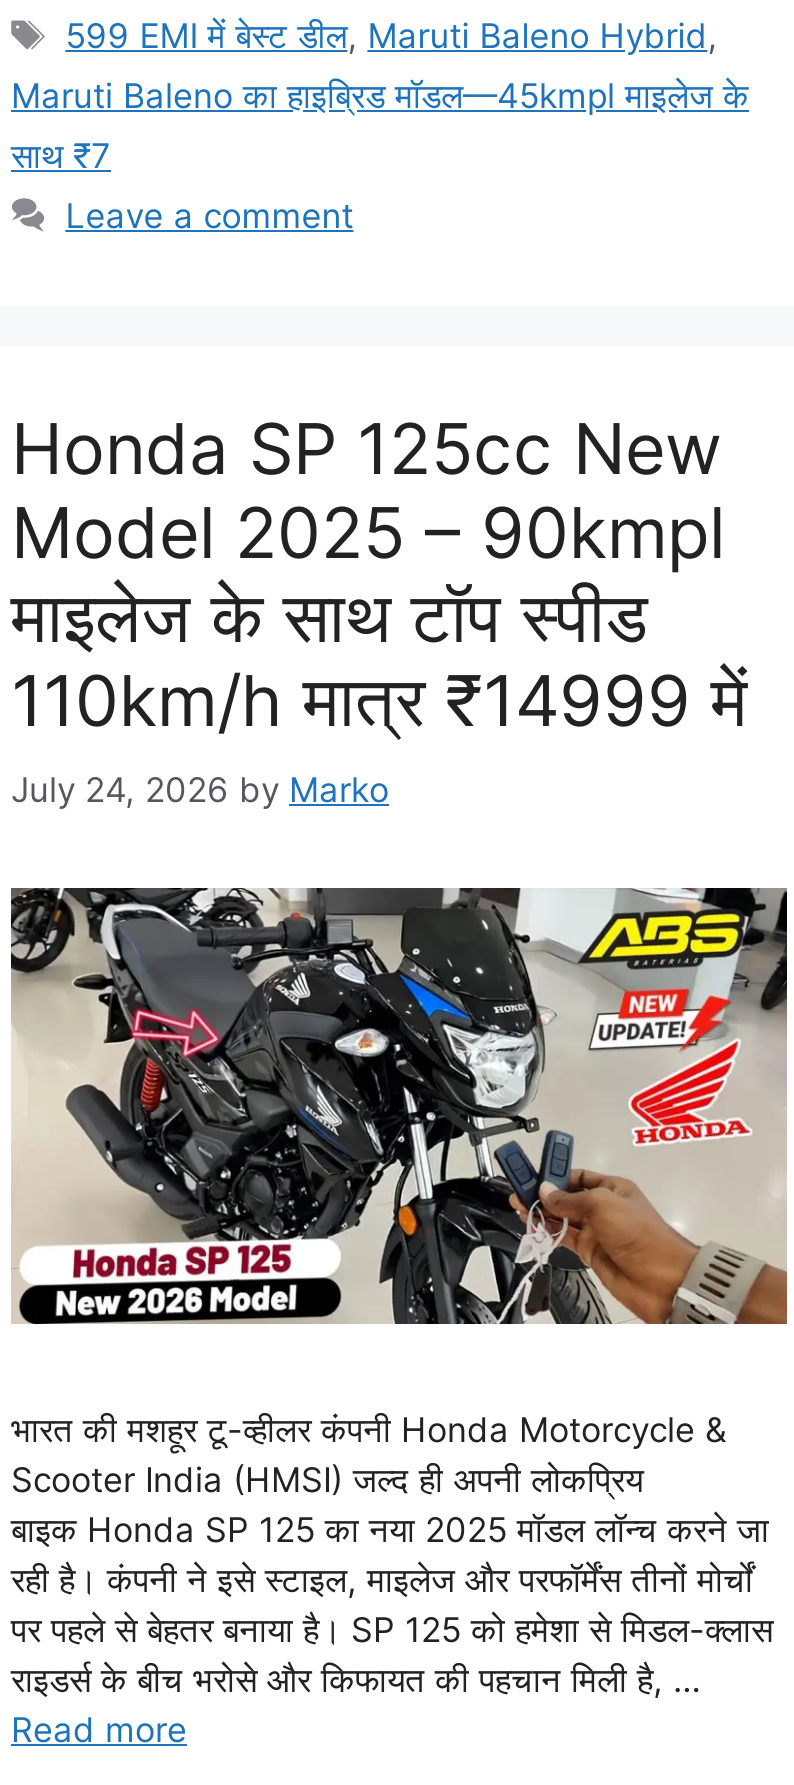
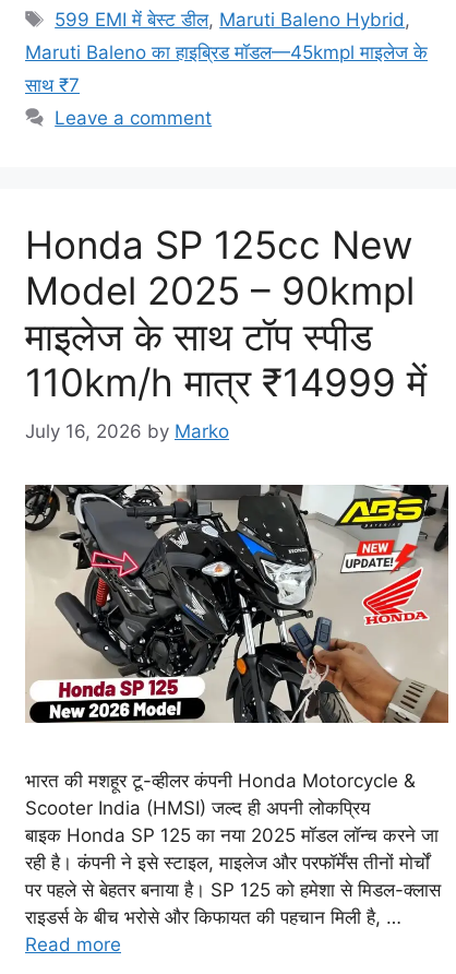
[11,769,389,809] July 24, 2026 by Marko -> [25,420,229,442] July 16, 2026 by Marko

